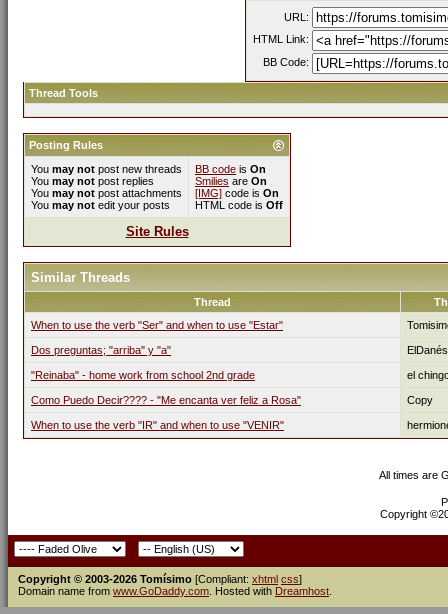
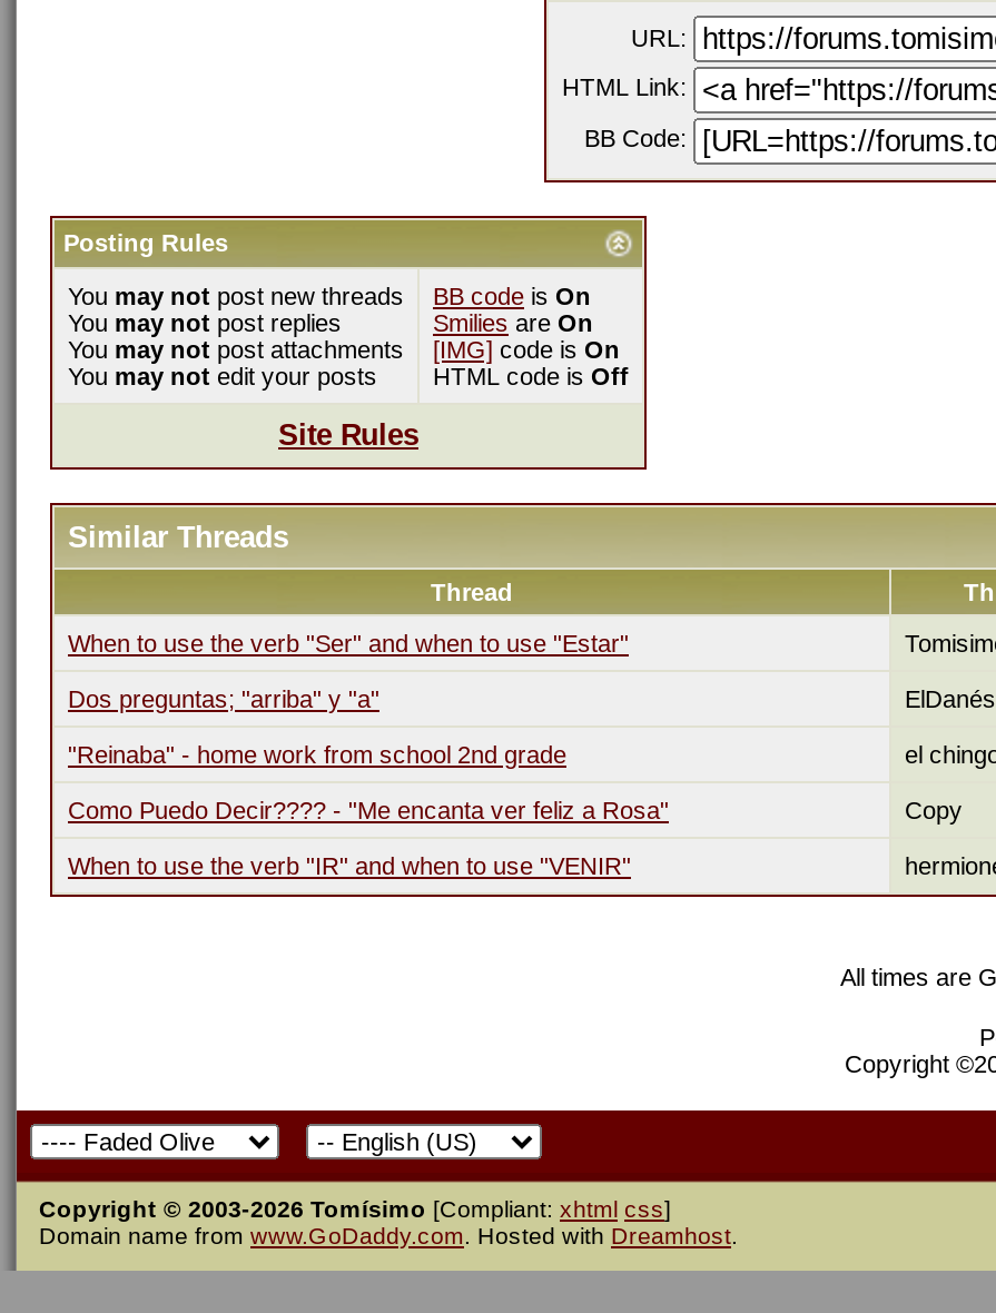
[29,87,98,99] Thread Tools -> none

